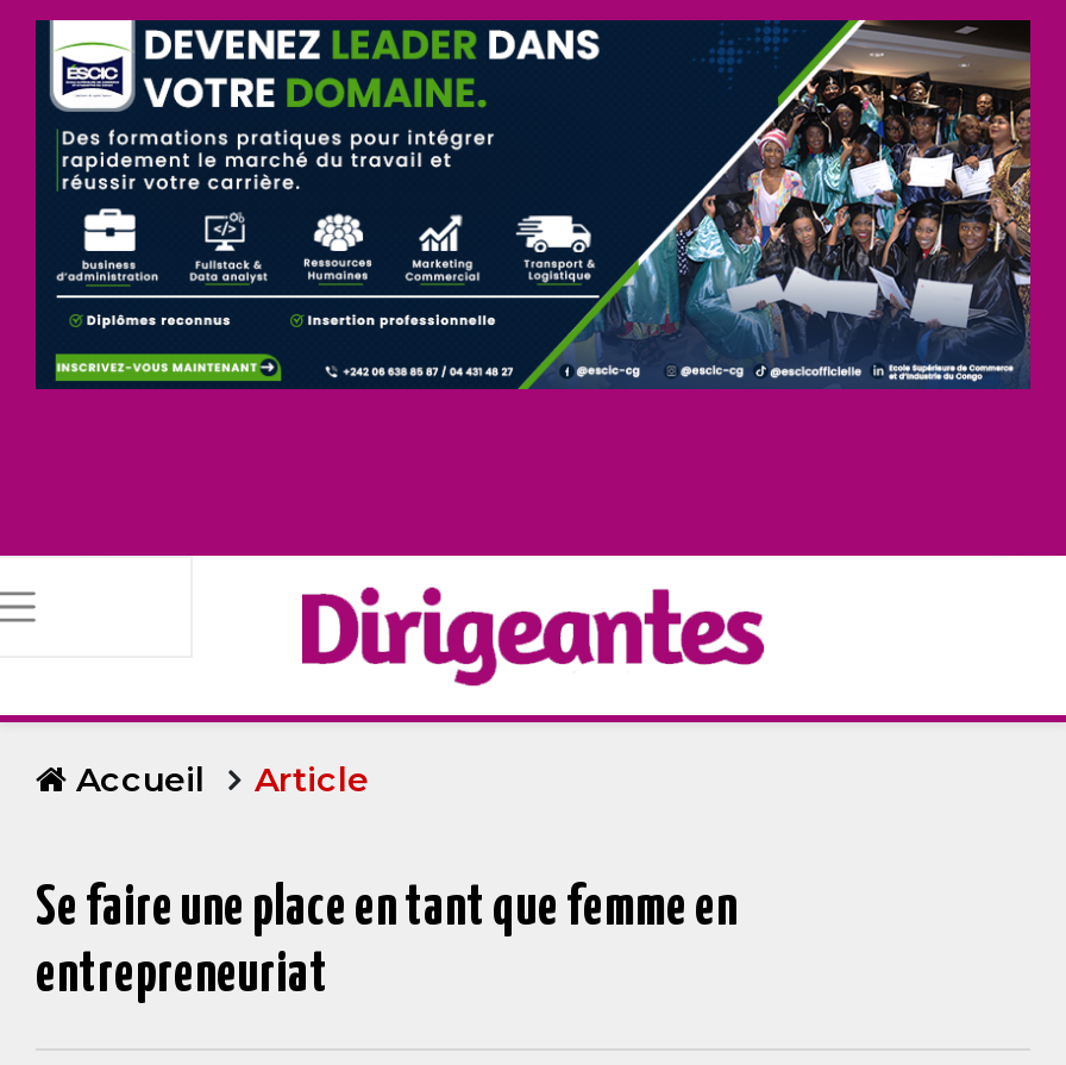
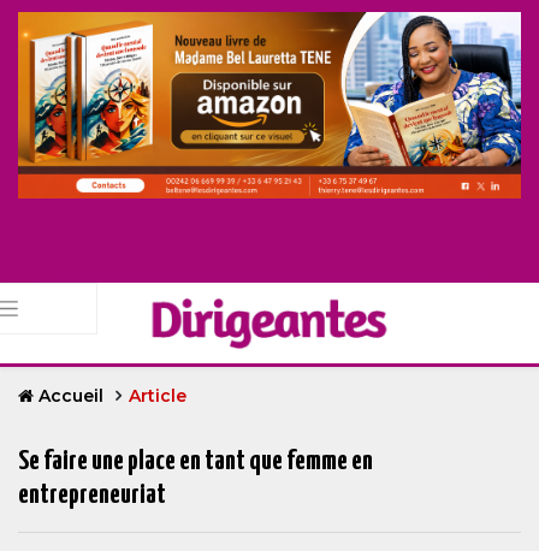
[33,18,1033,391] [image] -> [17,11,522,199] [image]

